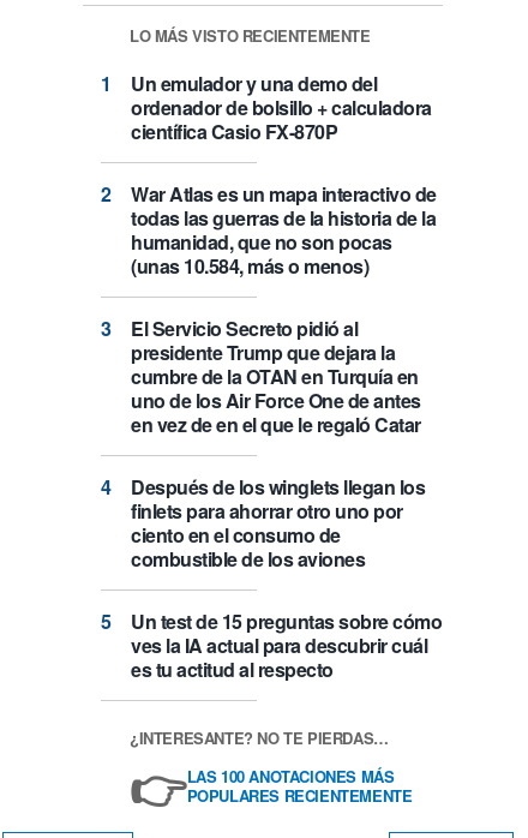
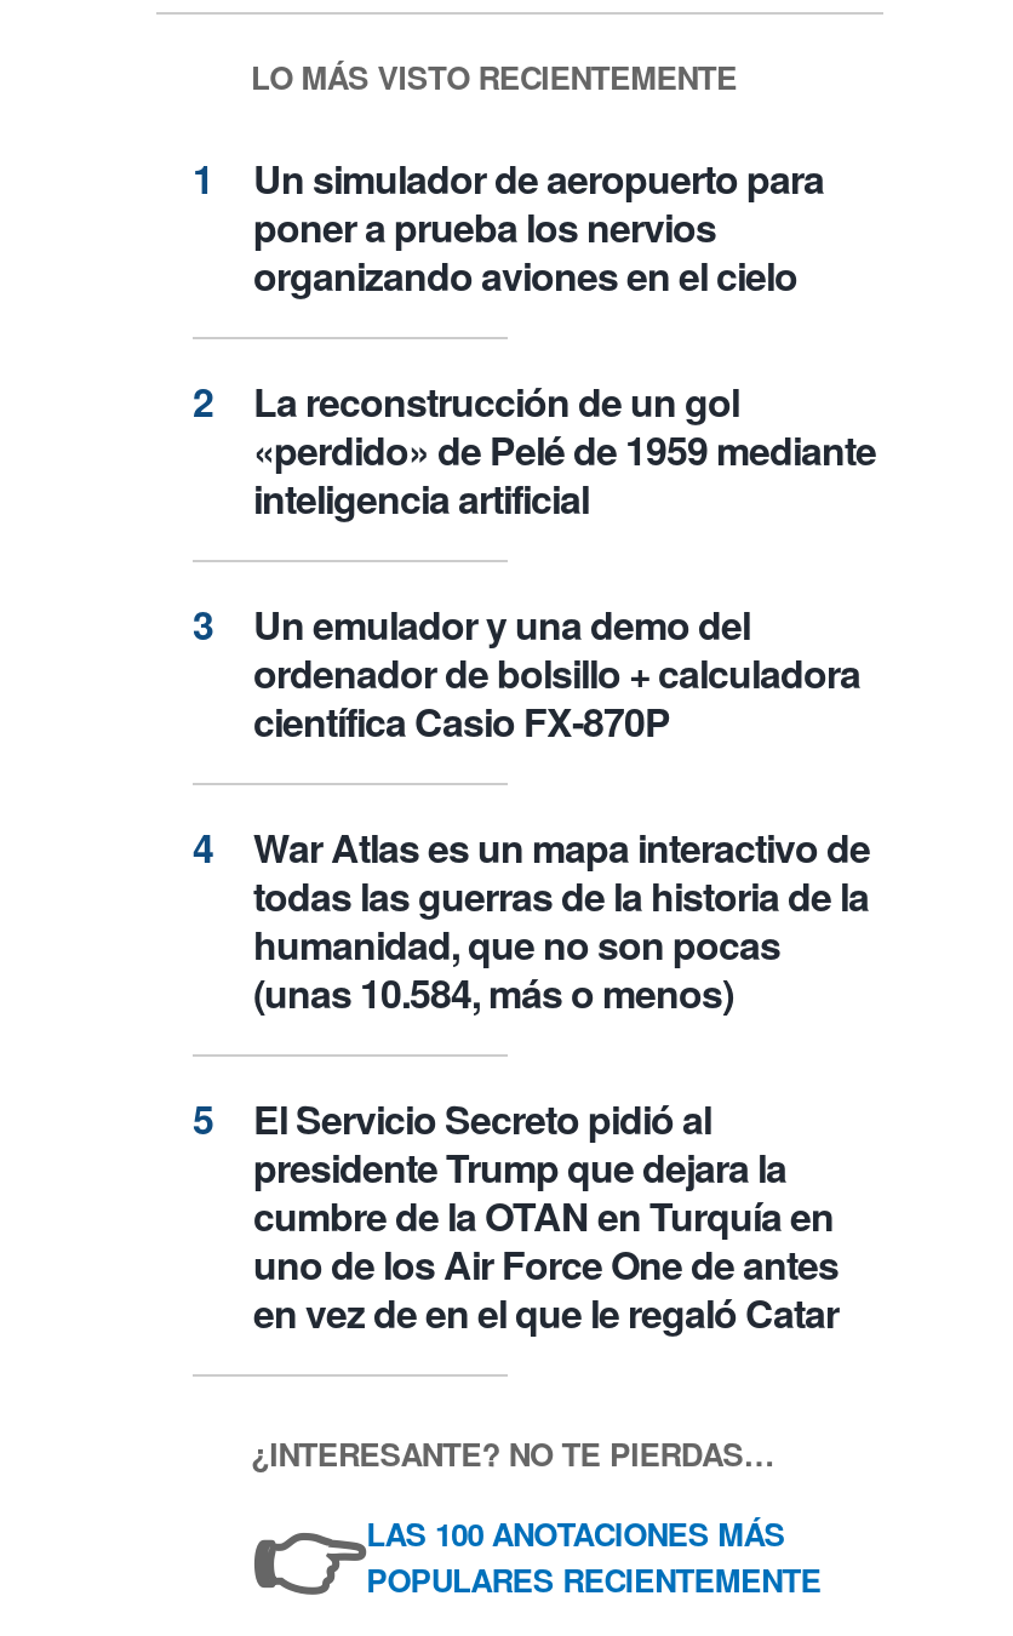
none -> [253,150,876,525] Un simulador de aeropuerto para | poner a prueba los nervios | organizando aviones en el cielo | La reconstrucción de un gol | «perdido» de Pelé de 1959 mediante | inteligencia artificial
moved [131,70,436,438] -> [253,596,870,1340]: Un emulador y una demo del | ordenador de bolsillo + calculadora | científica Casio FX-870P | ... | uno de los Air Force One de antes | en vez de en el que le regaló Catar
[131,473,442,683] Después de los winglets llegan los | finlets para ahorrar otro uno por | ciento en el consumo de | combustible de los aviones | Un test de 15 preguntas sobre cómo | ves la IA actual para descubrir cuál | es tu actitud al respecto -> none

